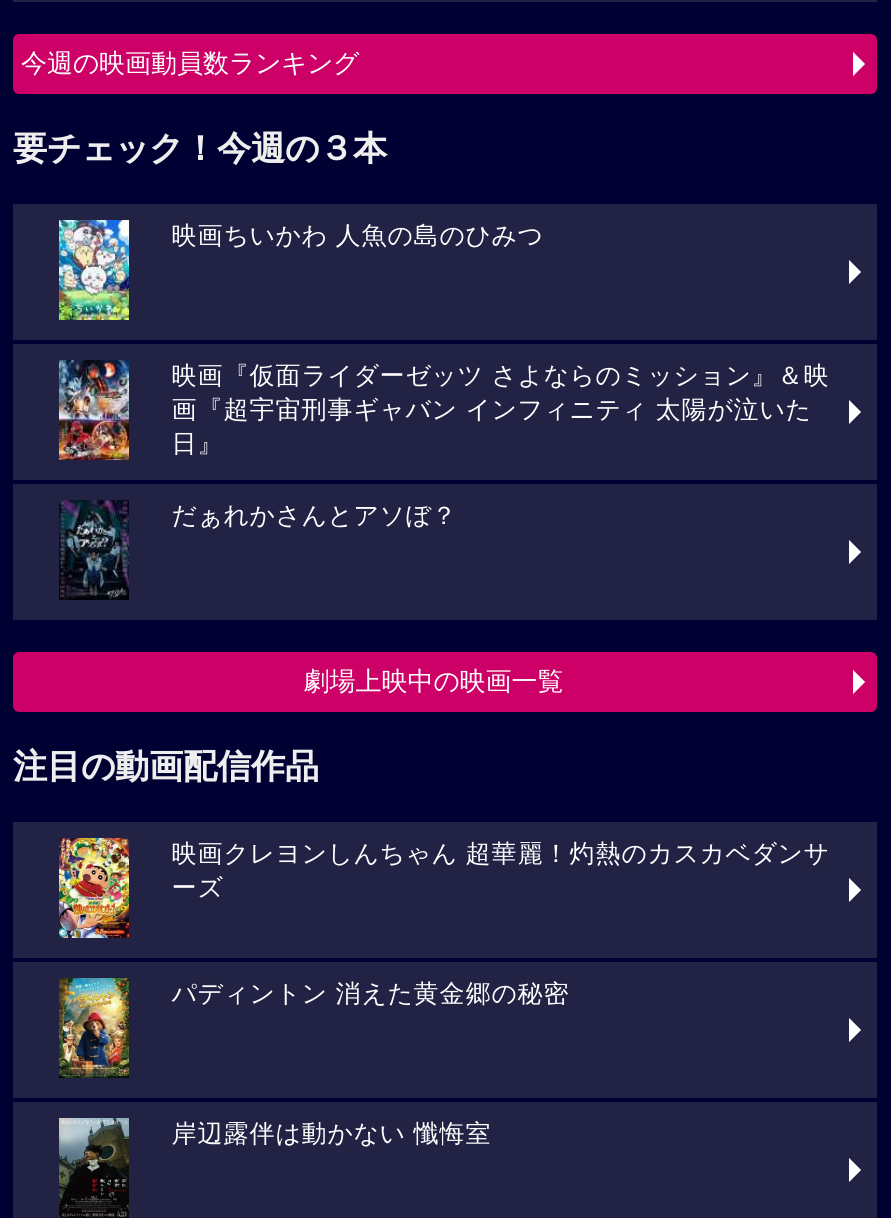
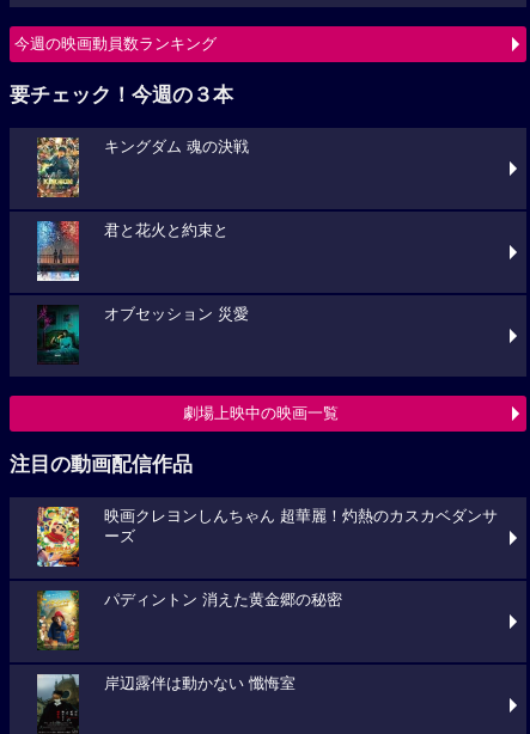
[57,218,544,322] [image] | 映画ちいかわ 人魚の島のひみつ -> [36,136,249,198] [image] | キングダム 魂の決戦
[57,360,830,460] [image] | 映画『仮面ライダーゼッツ さよならのミッション』＆映 | 画『超宇宙刑事ギャバン インフィニティ 太陽が泣いた | 日』 -> [36,220,229,282] [image] | 君と花火と約束と
[61,500,458,596] [image] | だぁれかさんとアソぼ？ -> [37,305,249,361] [image] | オブセッション 災愛

